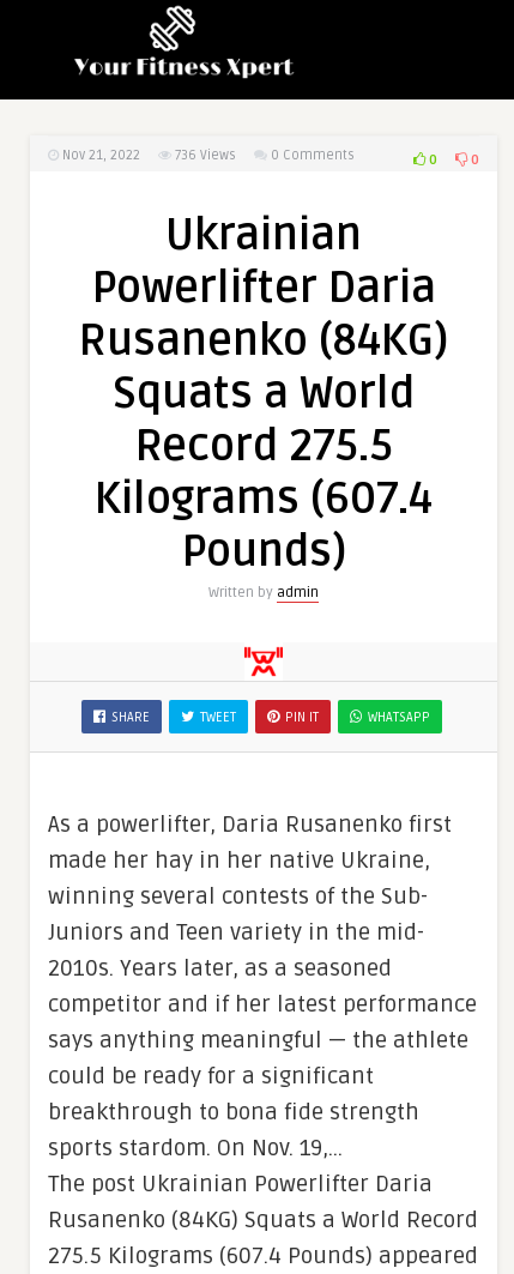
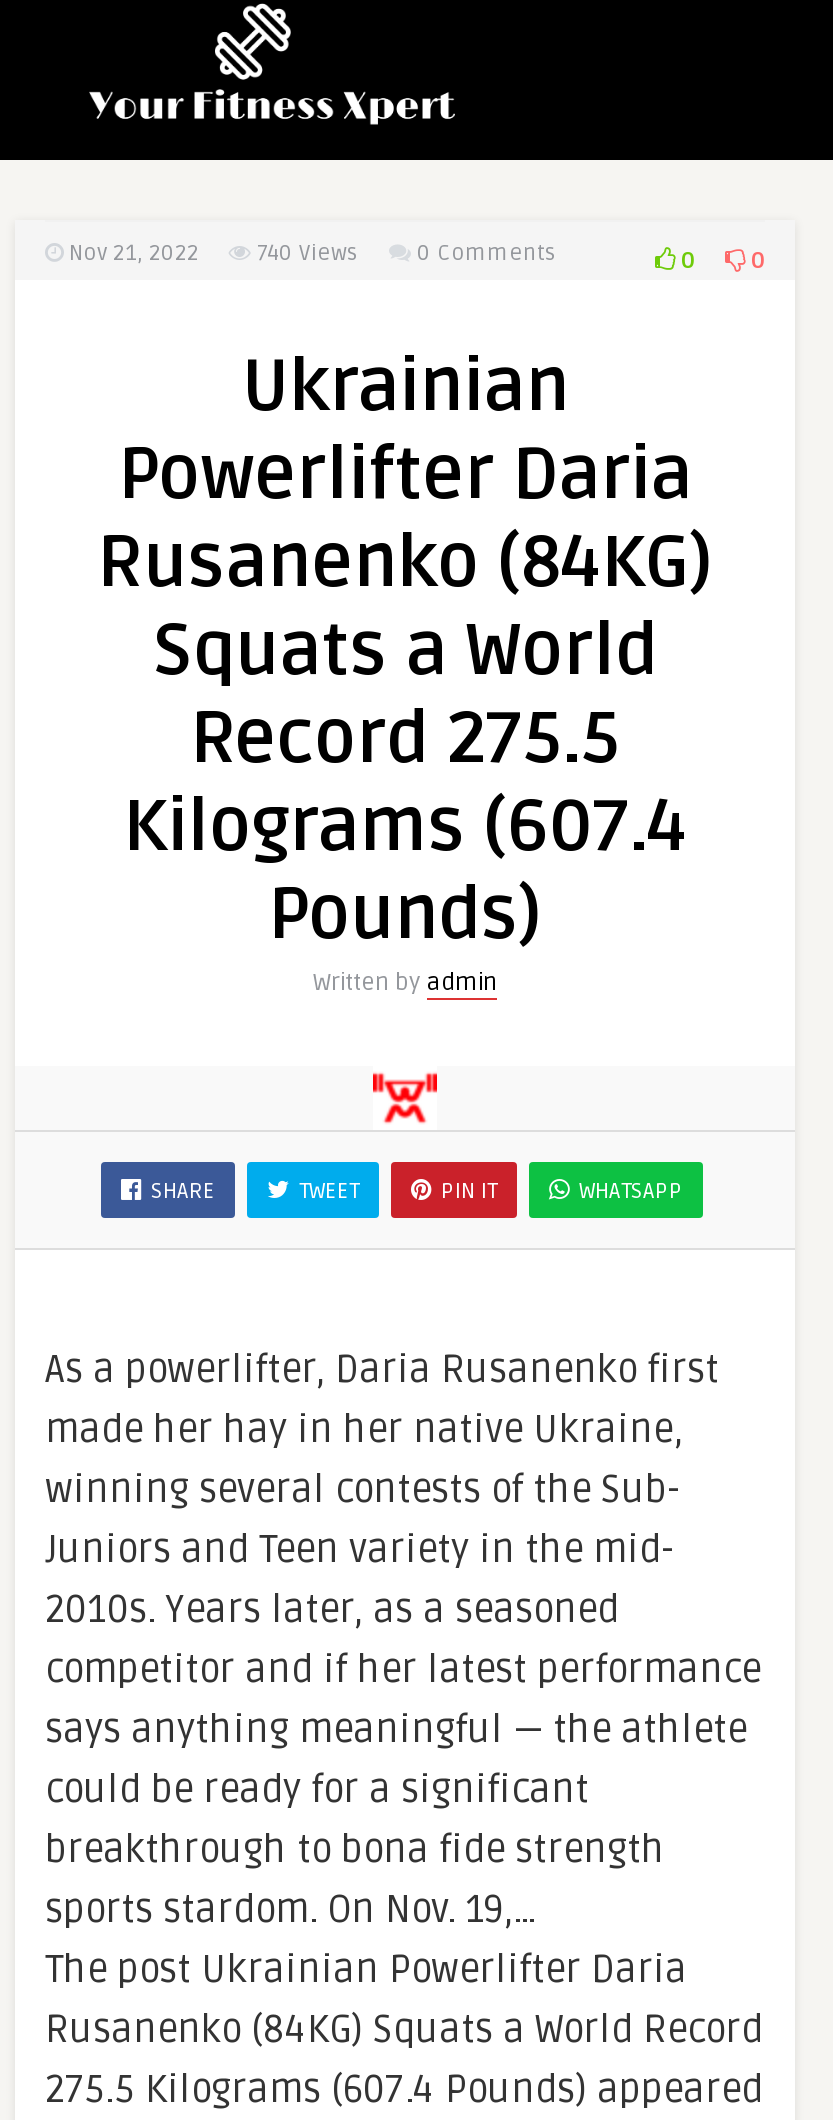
[59,147,236,163] Nov 21, 2022 736 Views -> [63,240,359,266] Nov 21, 2022 740 Views

